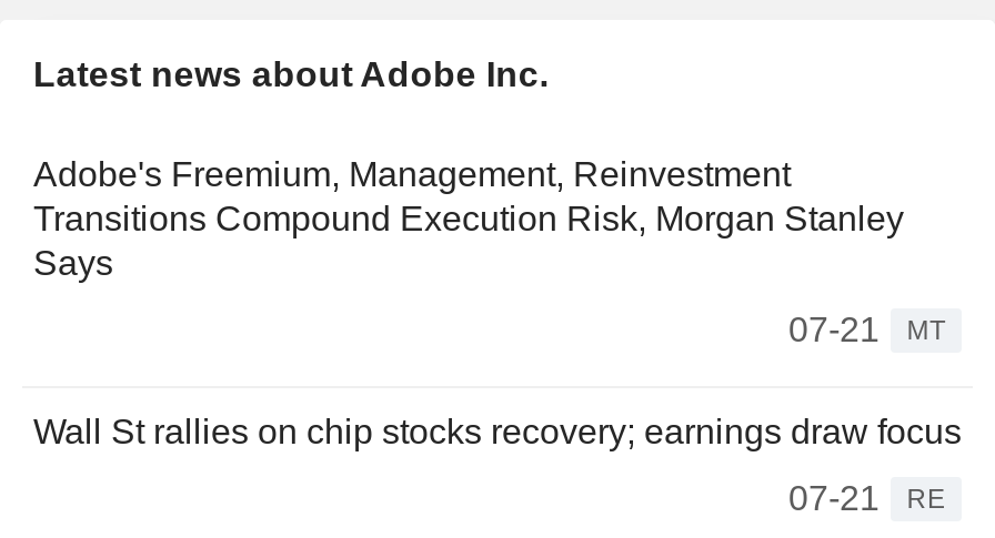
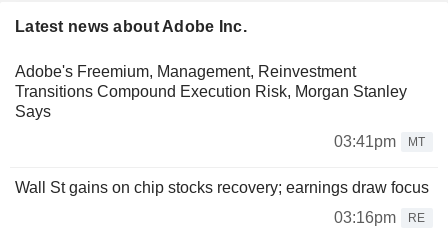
[788,311,945,349] 07-21 MT -> [334,133,426,150] 03:41pm MT
[33,414,962,451] Wall St rallies on chip stocks recovery; earnings draw focus -> [15,179,429,196] Wall St gains on chip stocks recovery; earnings draw focus
[788,480,945,518] 07-21 RE -> [334,209,426,226] 03:16pm RE

